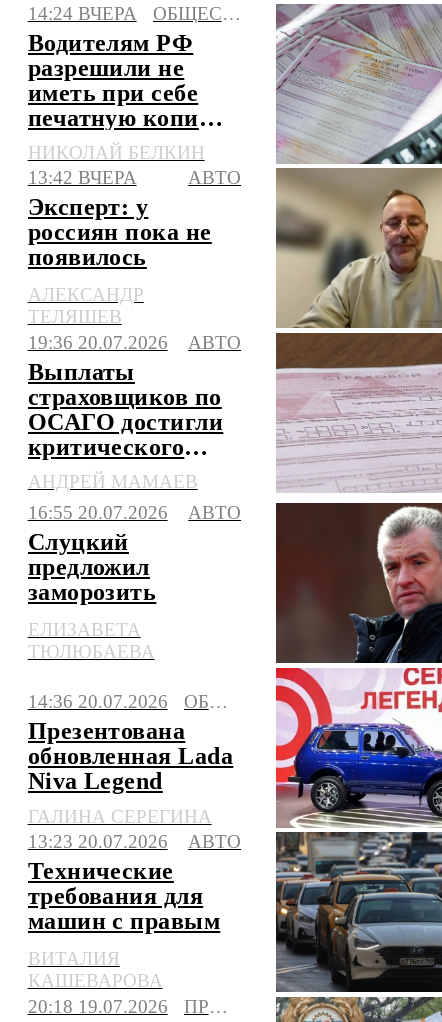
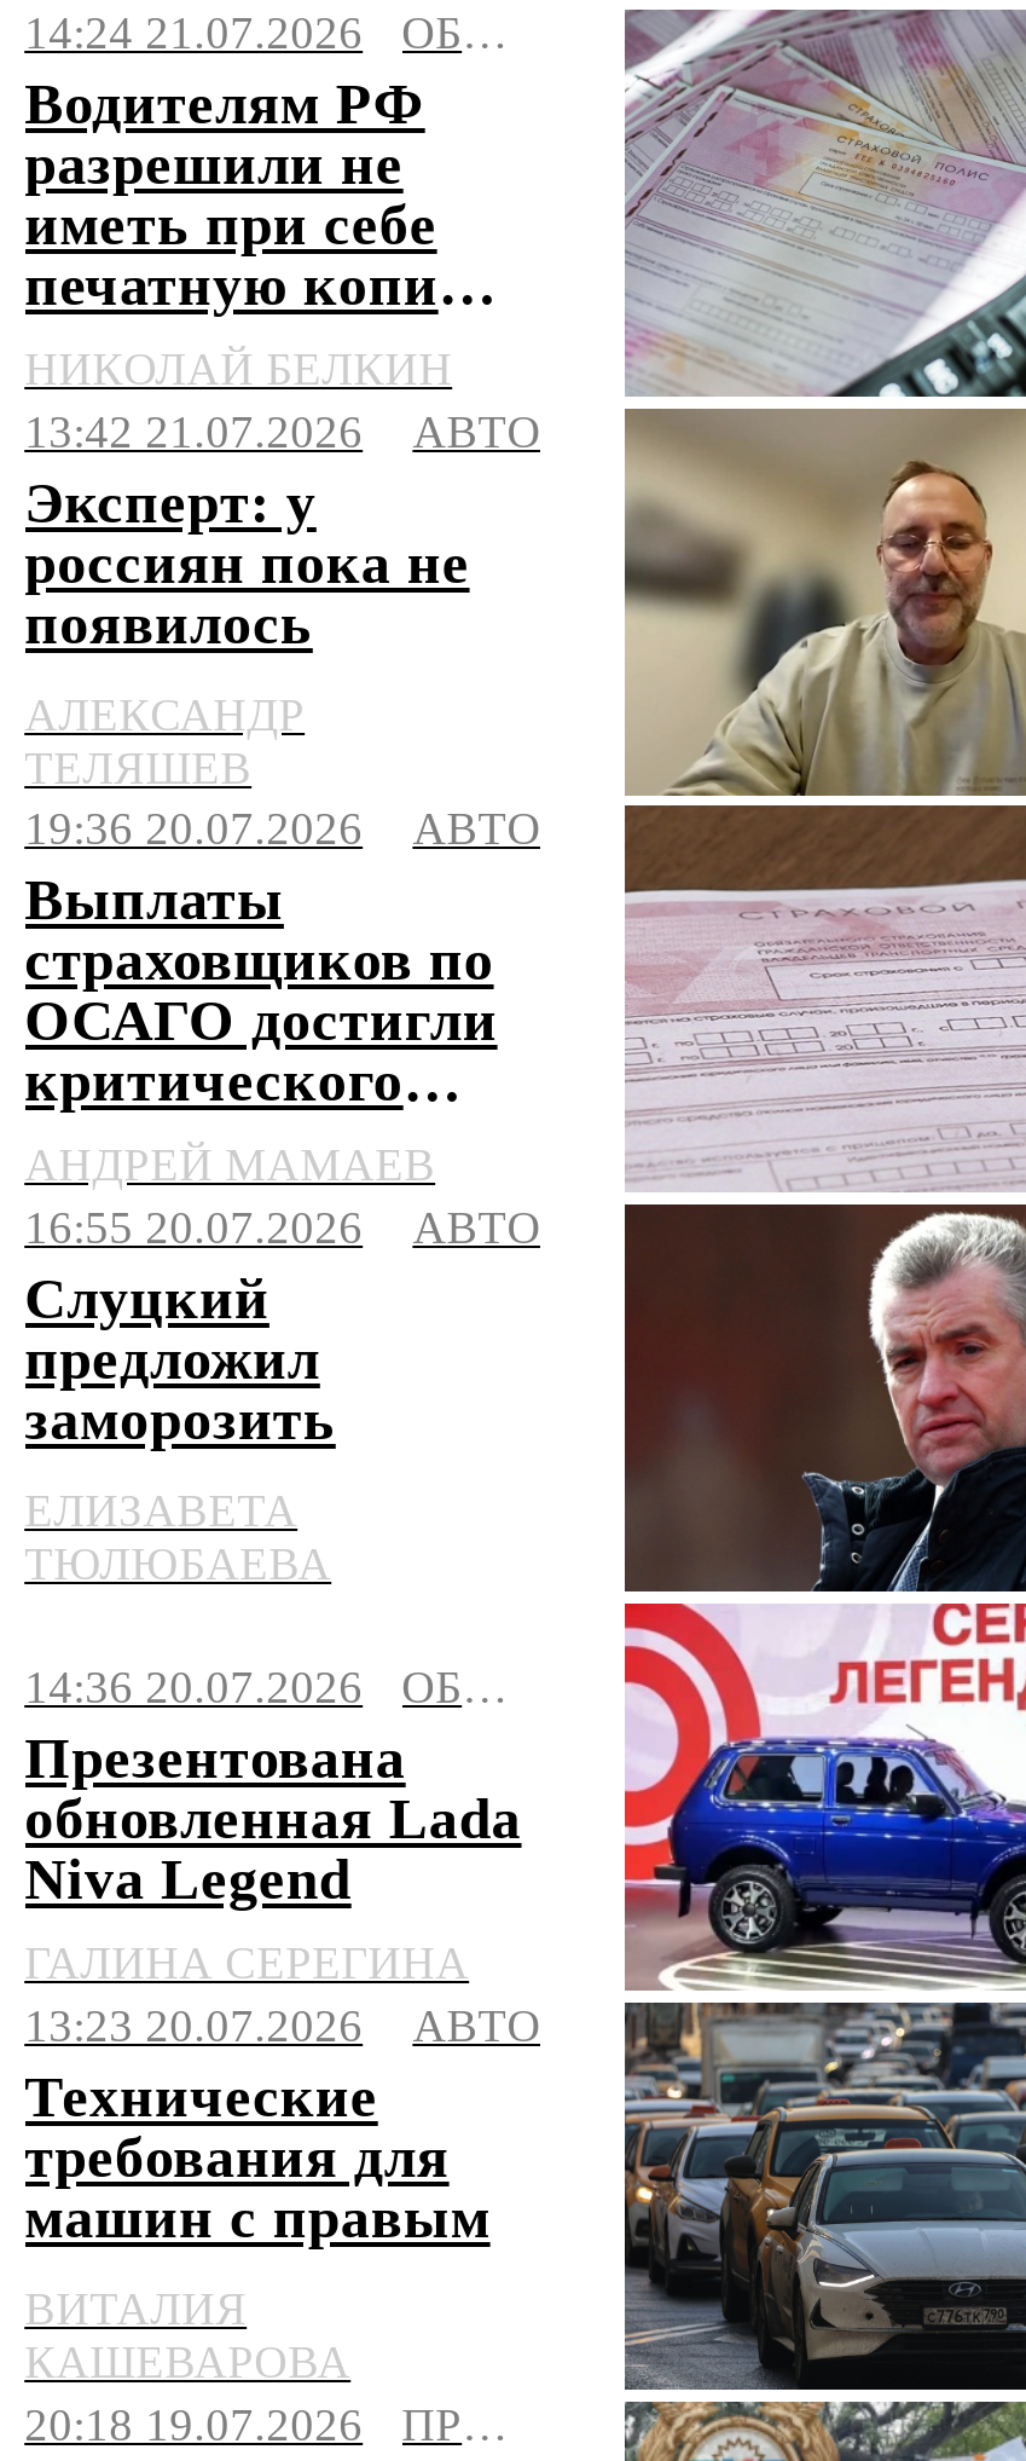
[28,3,137,24] 14:24 ВЧЕРА -> [24,6,363,57] 14:24 21.07.2026
[28,167,137,188] 13:42 ВЧЕРА -> [24,405,363,456] 13:42 21.07.2026

